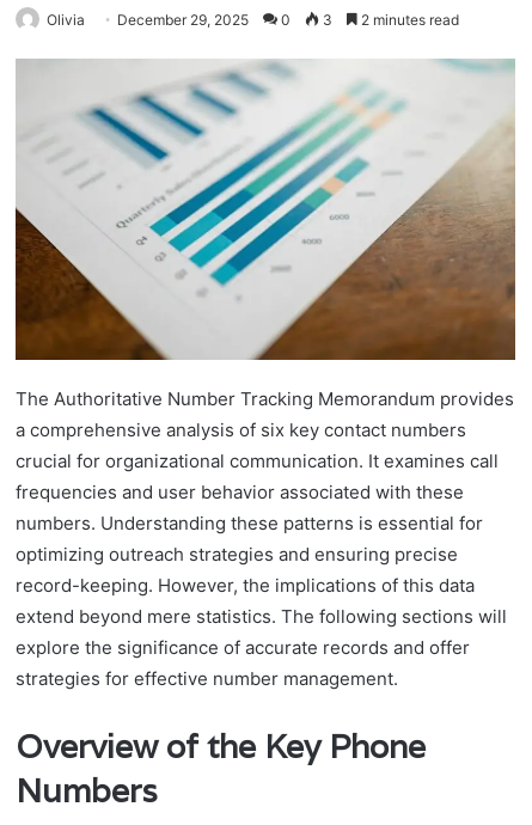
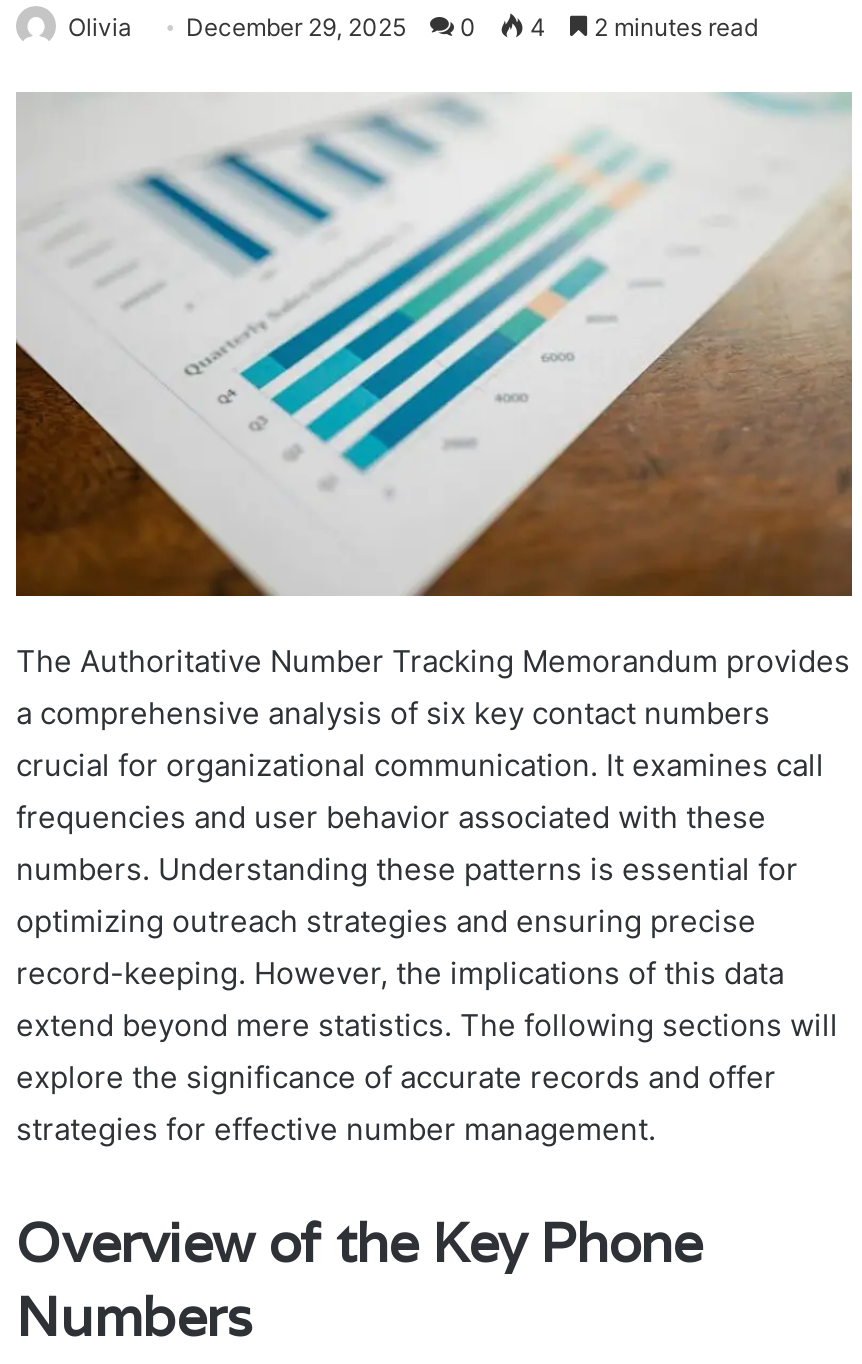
[47,11,459,29] Olivia December 29, 2025 0 3 2 minutes read -> [68,13,758,43] Olivia December 29, 2025 0 4 2 minutes read

